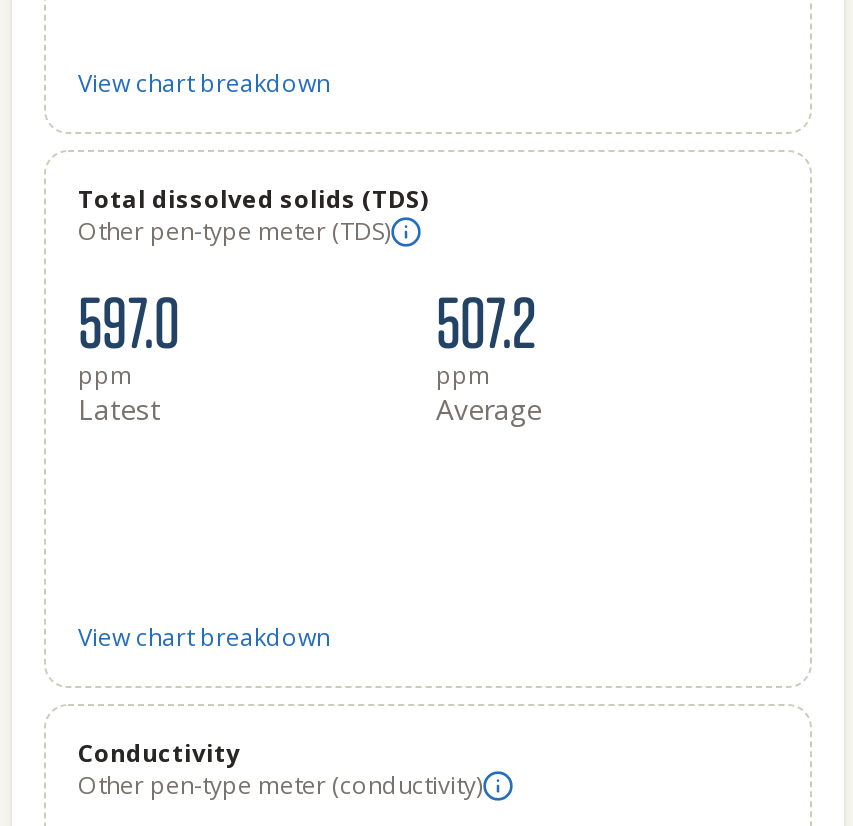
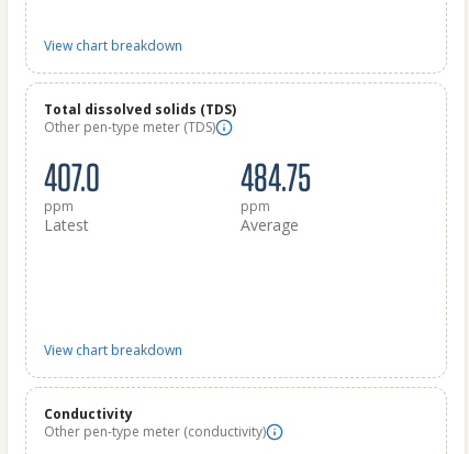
[78,278,180,362] 597.0 -> [44,153,100,199] 407.0
[436,278,536,362] 507.2 -> [241,153,311,199] 484.75

